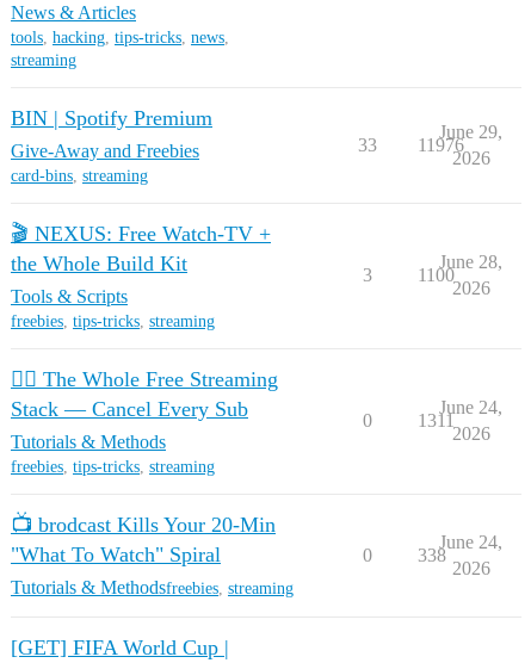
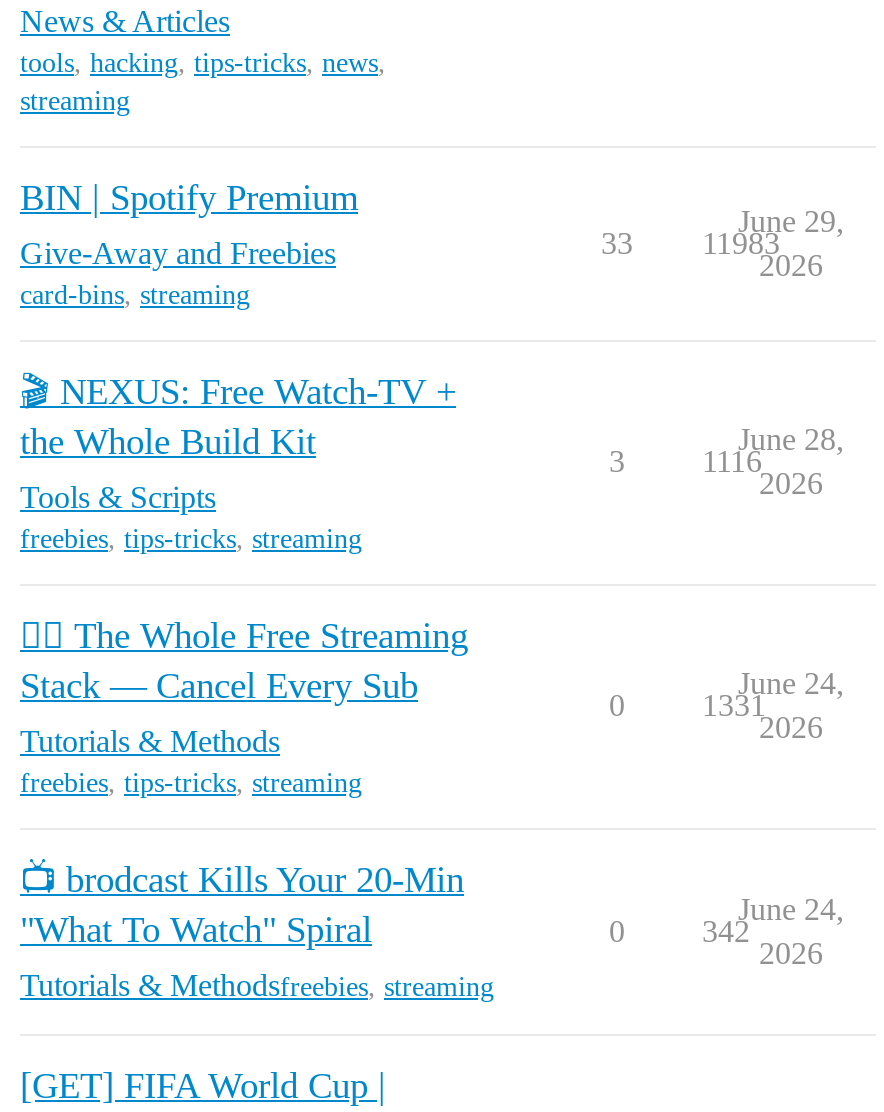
[418,135,464,155] 11976 -> [702,226,780,260] 11983
[418,265,455,285] 1100 -> [702,444,762,478] 1116
[418,410,455,430] 1311 -> [702,688,766,722] 1331
[418,545,446,565] 338 -> [702,914,750,948] 342

